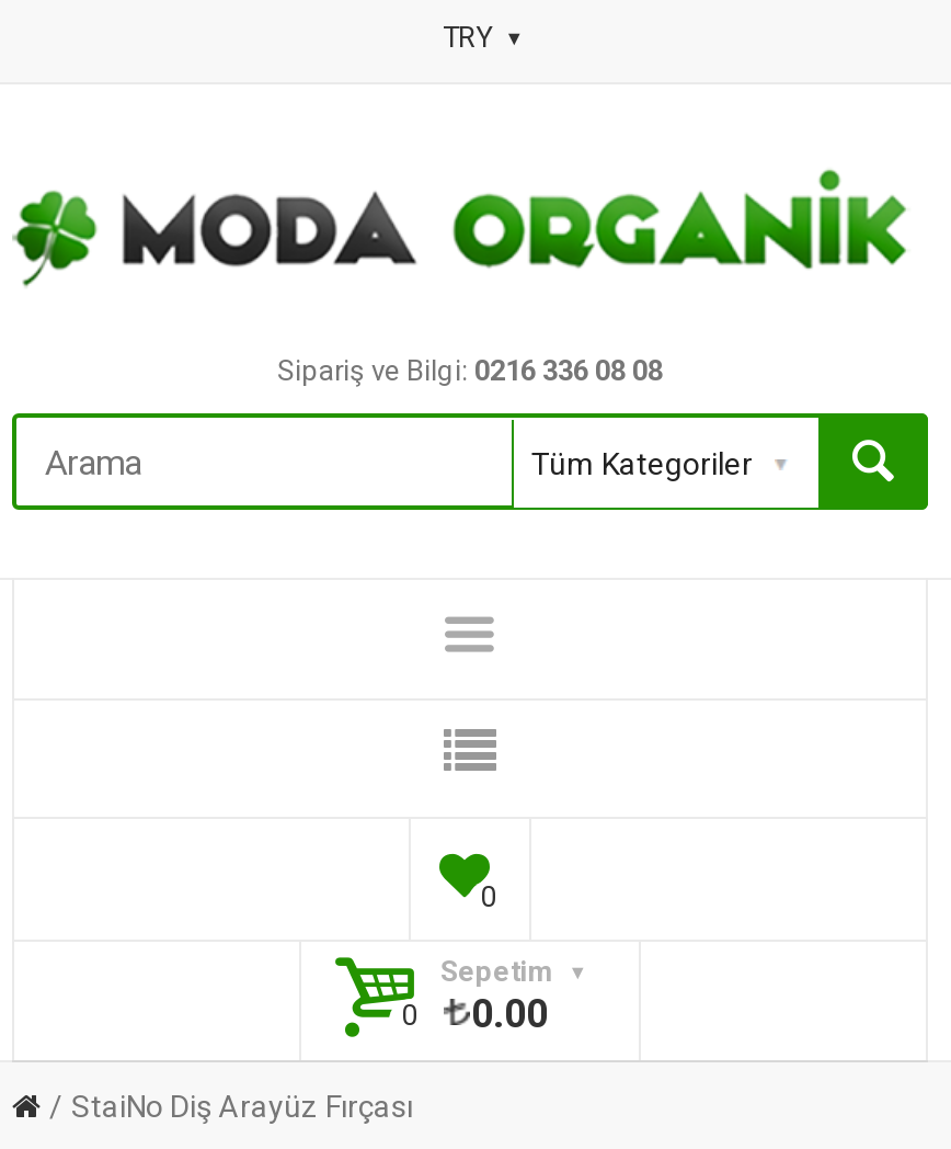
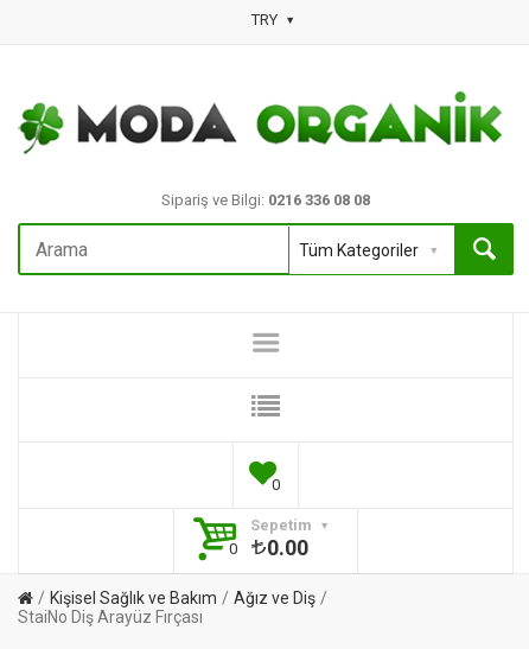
none -> [50,588,316,607] Kişisel Sağlık ve Bakım | Ağız ve Diş

